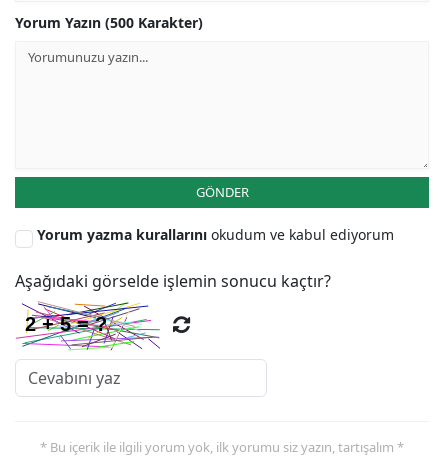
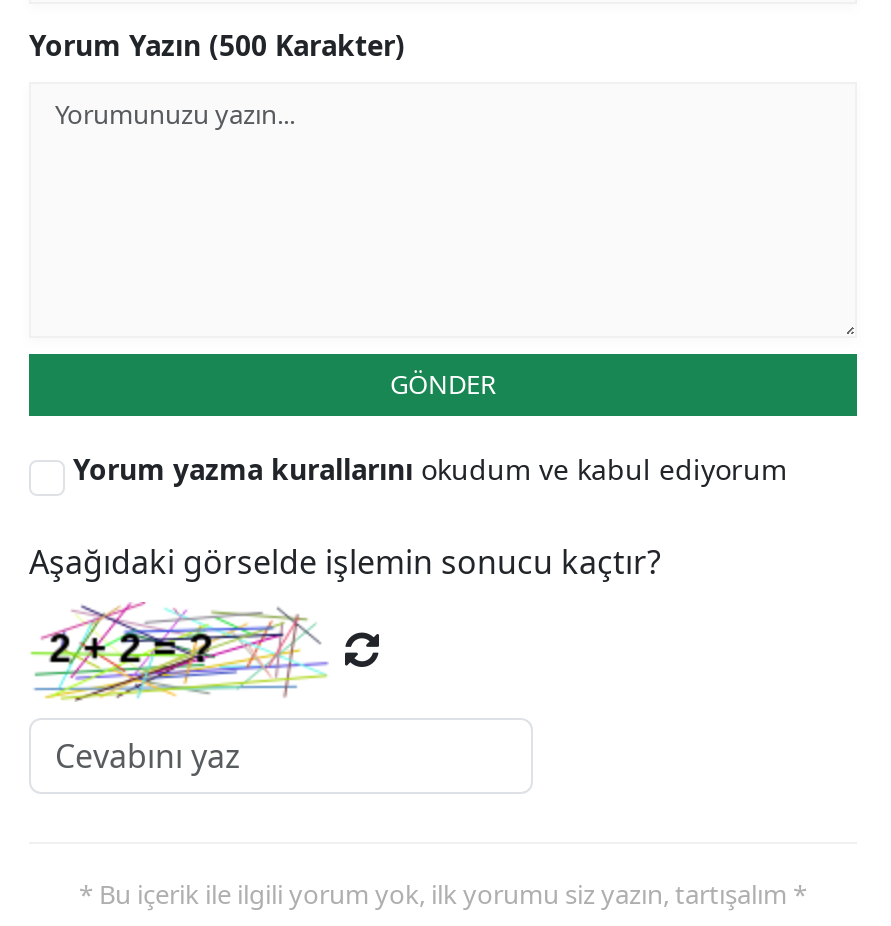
[16,301,163,351] [image] -> [31,602,329,702] [image]

